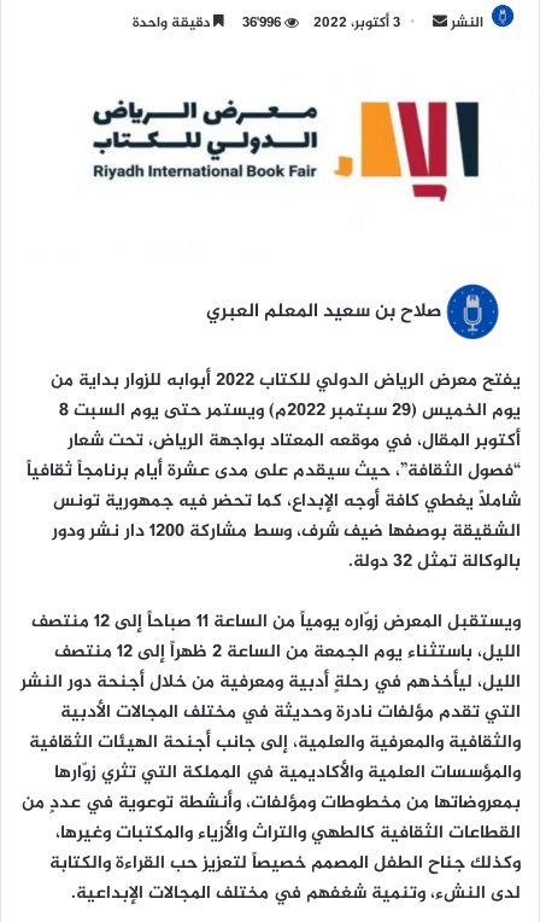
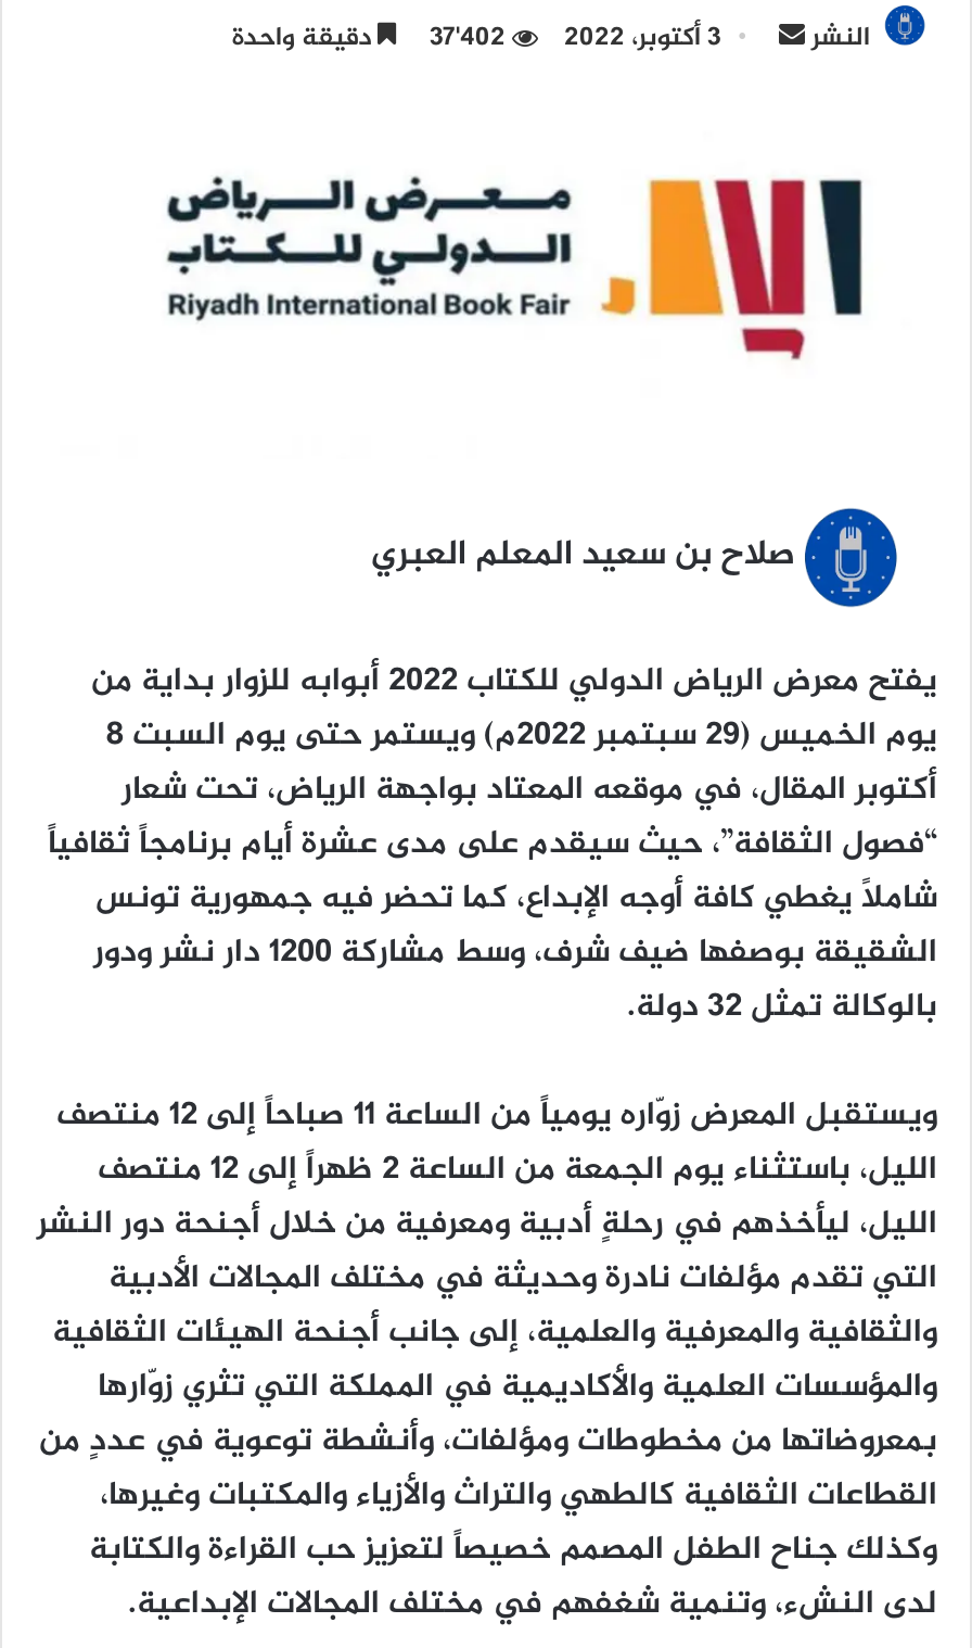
[133,10,281,34] 36٬996 دقيقة واحدة -> [232,15,506,59] 37٬402 دقيقة واحدة

